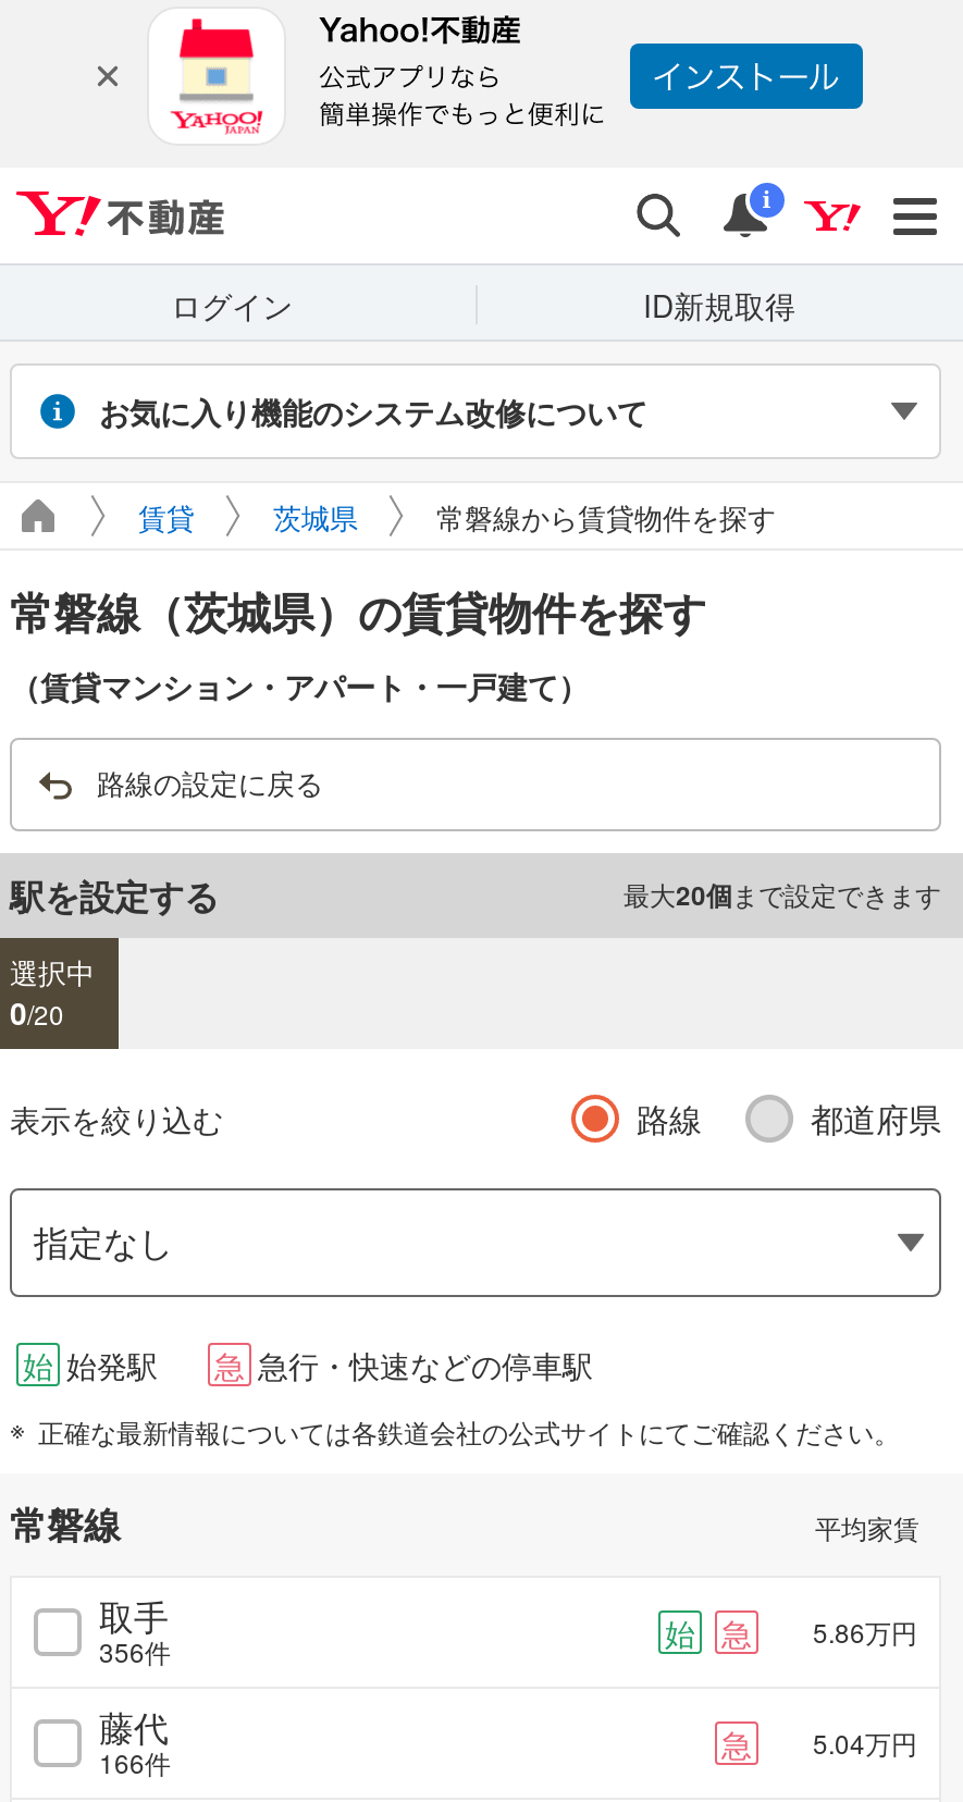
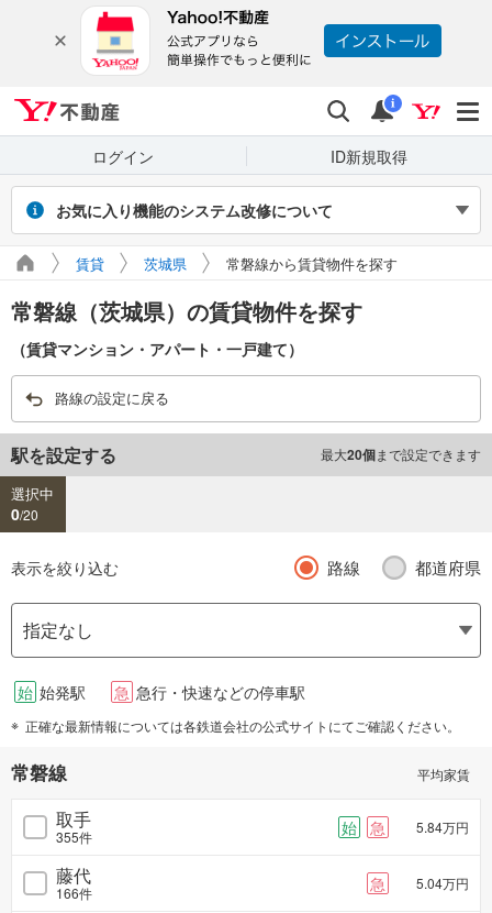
[813,1613,917,1650] 5.86万円 -> [416,817,469,836] 5.84万円
[99,1632,171,1669] 356件 -> [56,827,92,846] 355件

